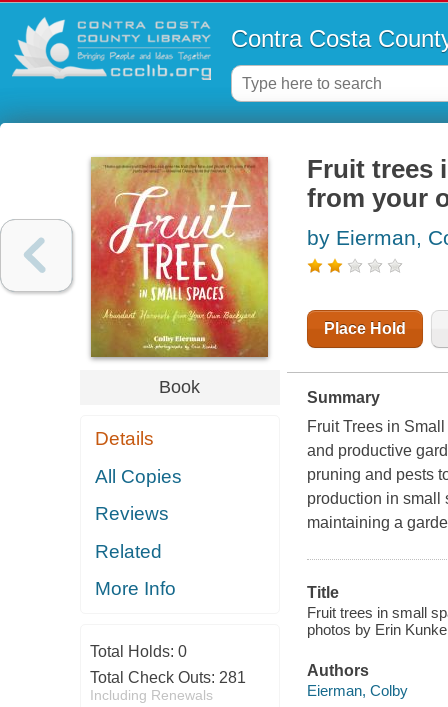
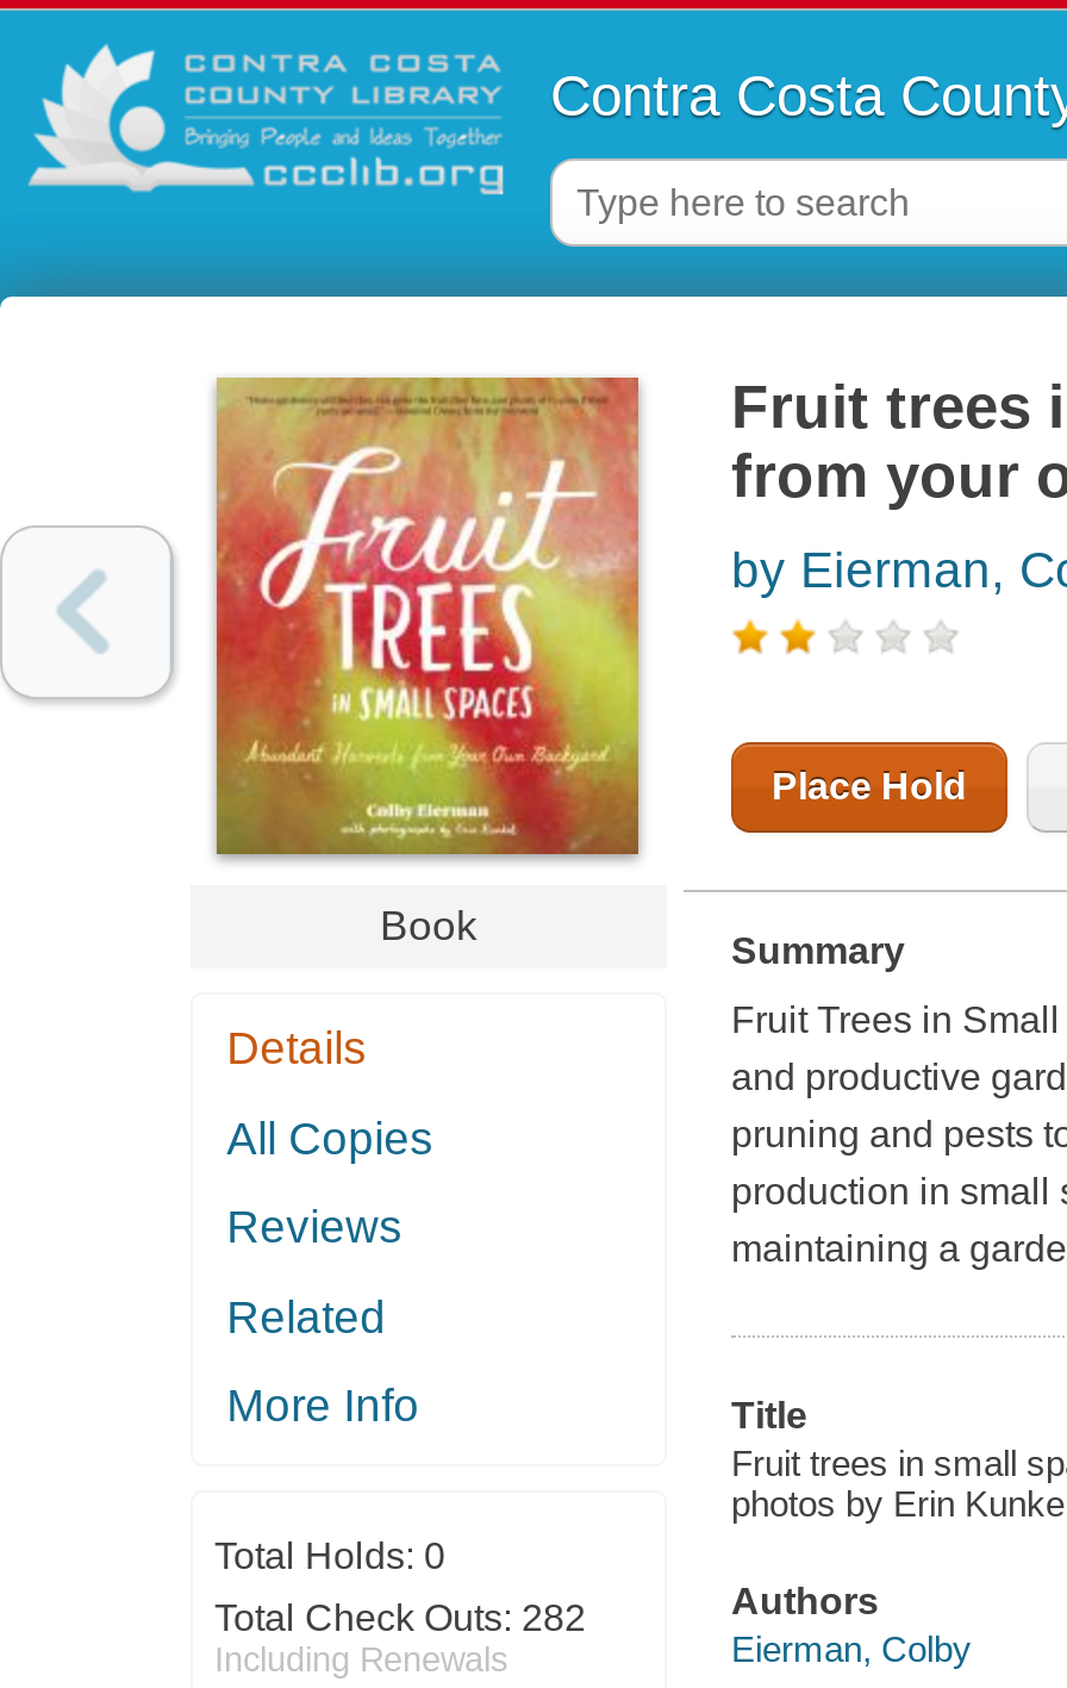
[90,669,246,686] Total Check Outs: 281 -> [214,1597,586,1637] Total Check Outs: 282

